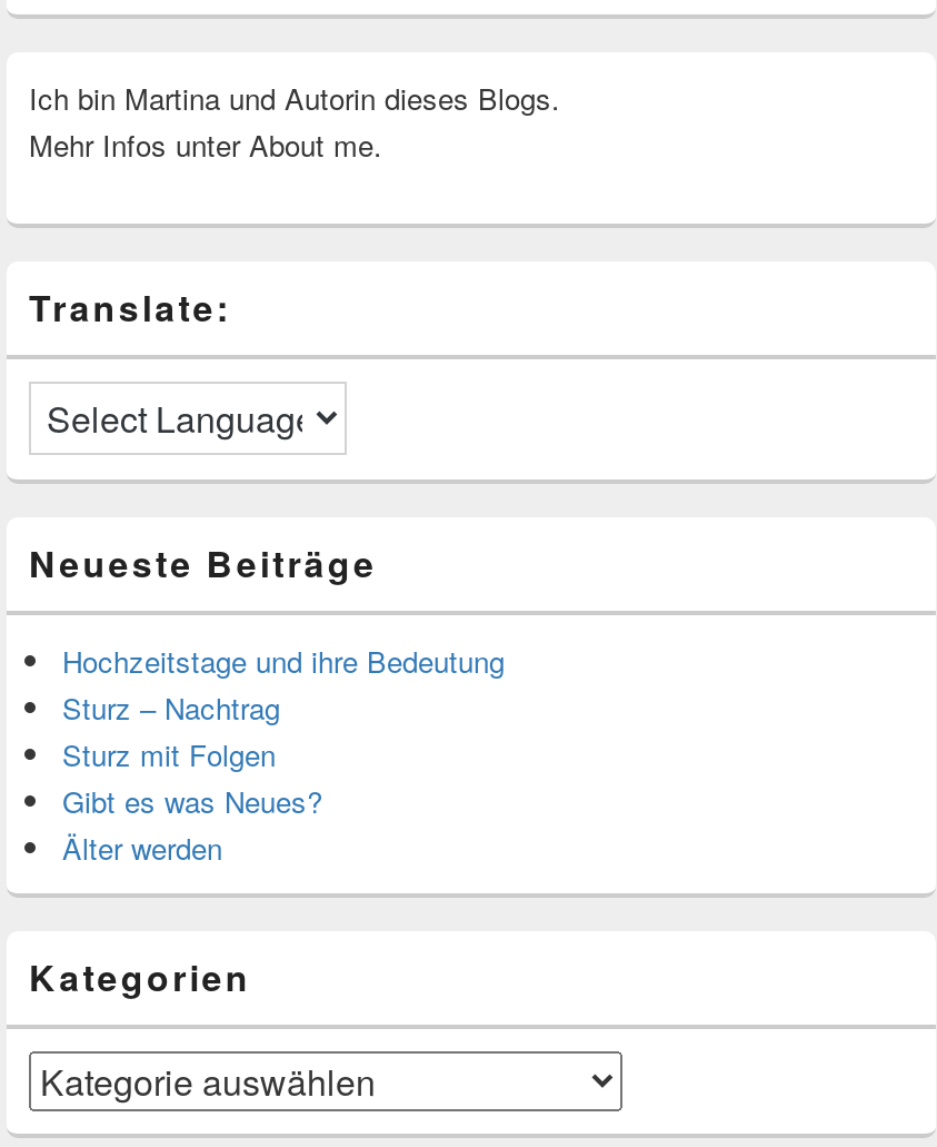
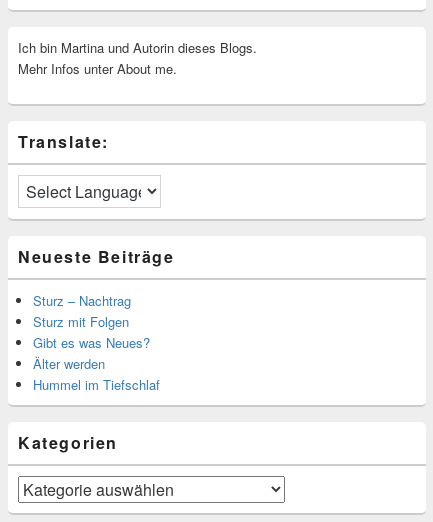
[62,640,505,682] Hochzeitstage und ihre Bedeutung -> none
moved [62,686,322,869] -> [33,290,150,372]: Sturz – Nachtrag | Sturz mit Folgen | Gibt es was Neues? | Älter werden
none -> [33,374,160,393] Hummel im Tiefschlaf

